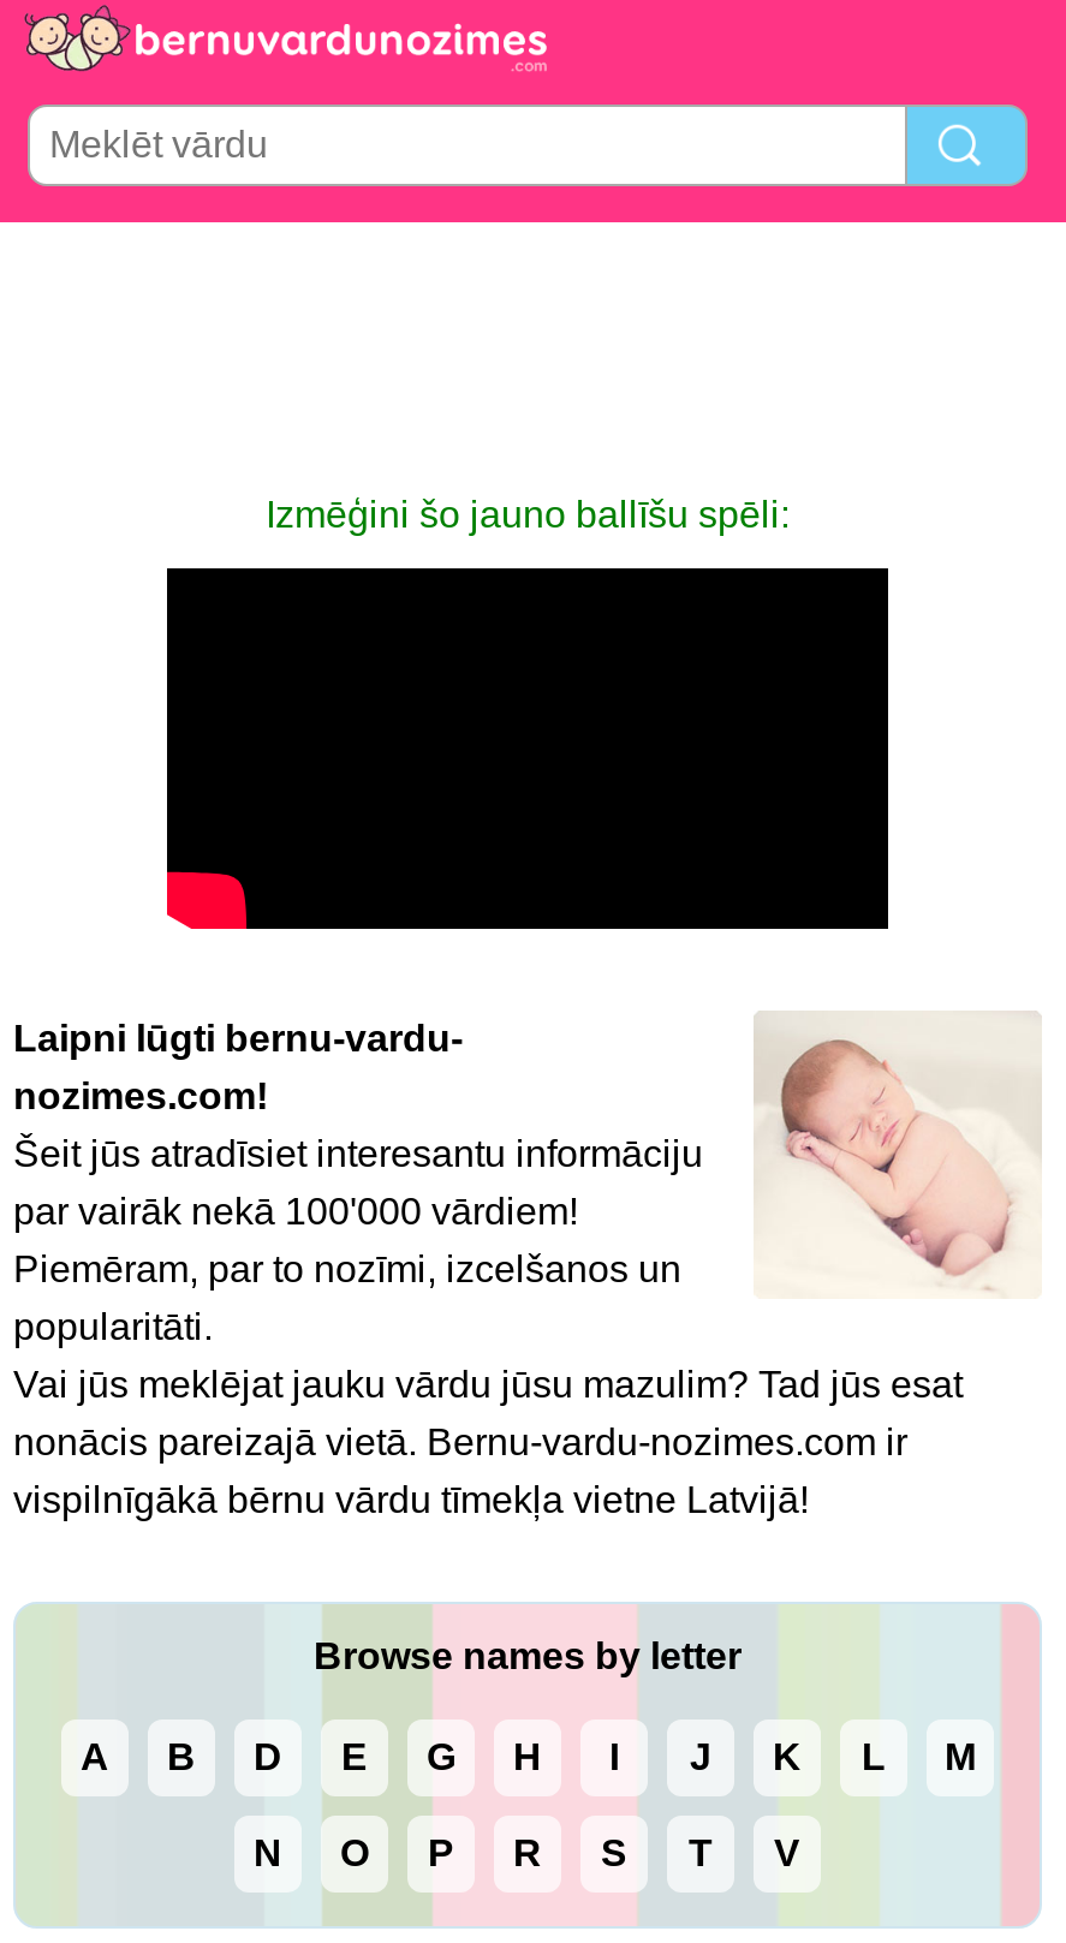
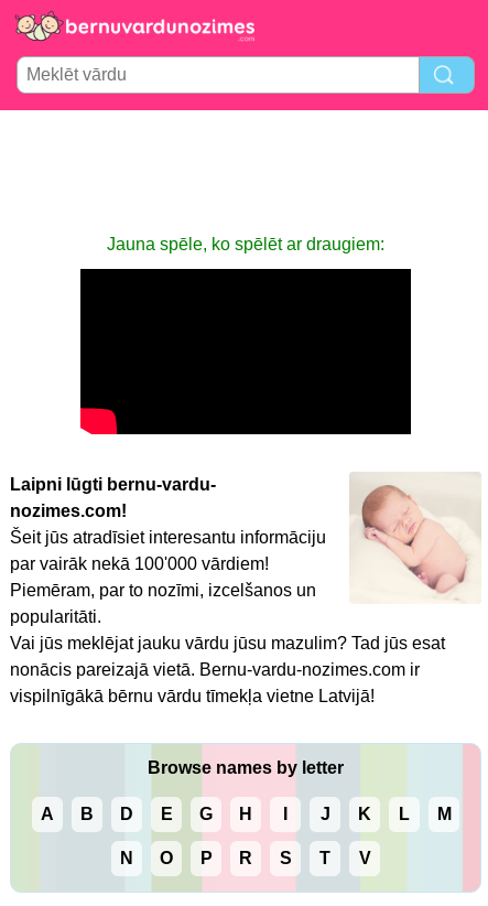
[266,494,790,535] Izmēģini šo jauno ballīšu spēli: -> [107,235,384,254] Jauna spēle, ko spēlēt ar draugiem:

